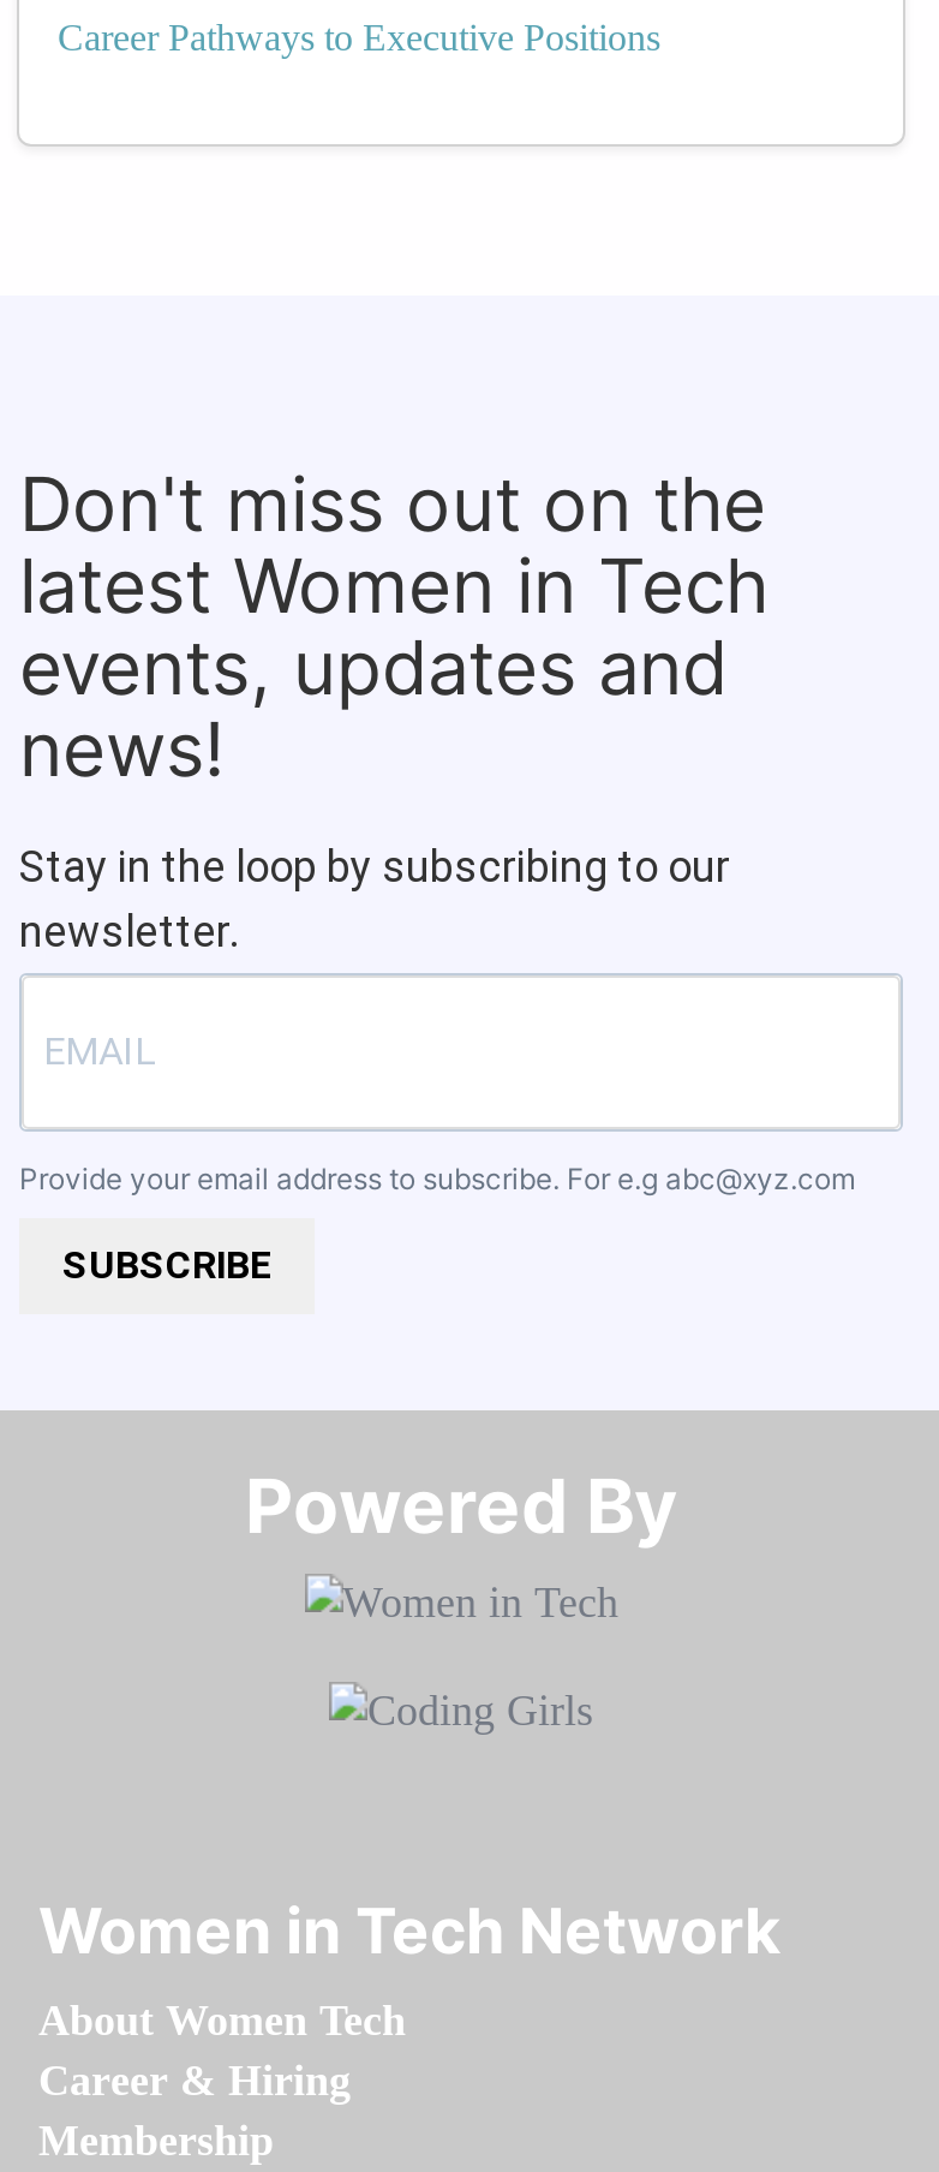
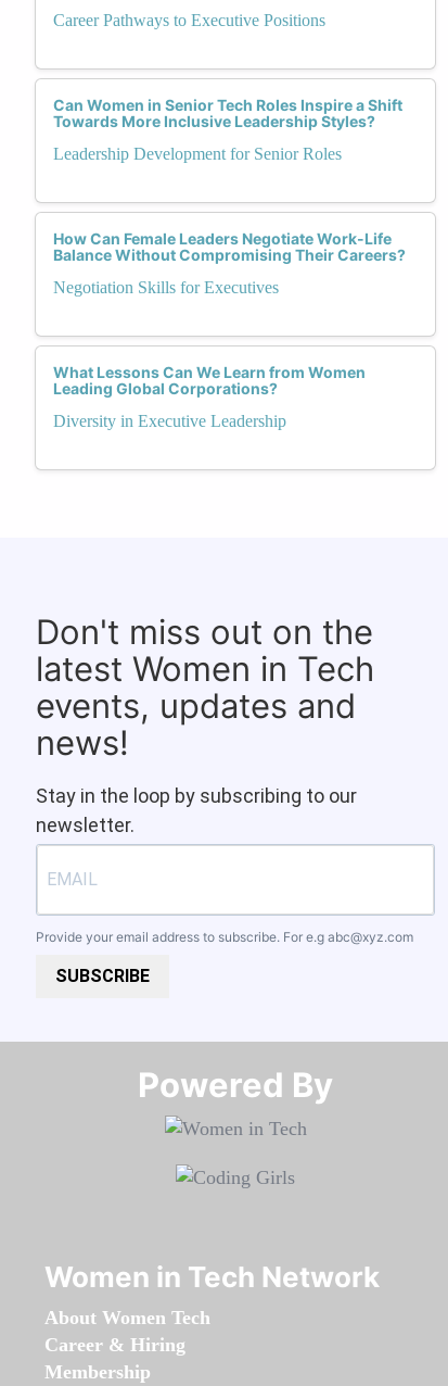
none -> [53,96,402,163] Can Women in Senior Tech Roles Inspire a Shift | Towards More Inclusive Leadership Styles? | Leadership Development for Senior Roles
none -> [53,229,406,297] How Can Female Leaders Negotiate Work-Life | Balance Without Compromising Their Careers? | Negotiation Skills for Executives
none -> [53,363,366,430] What Lessons Can We Learn from Women | Leading Global Corporations? | Diversity in Executive Leadership

